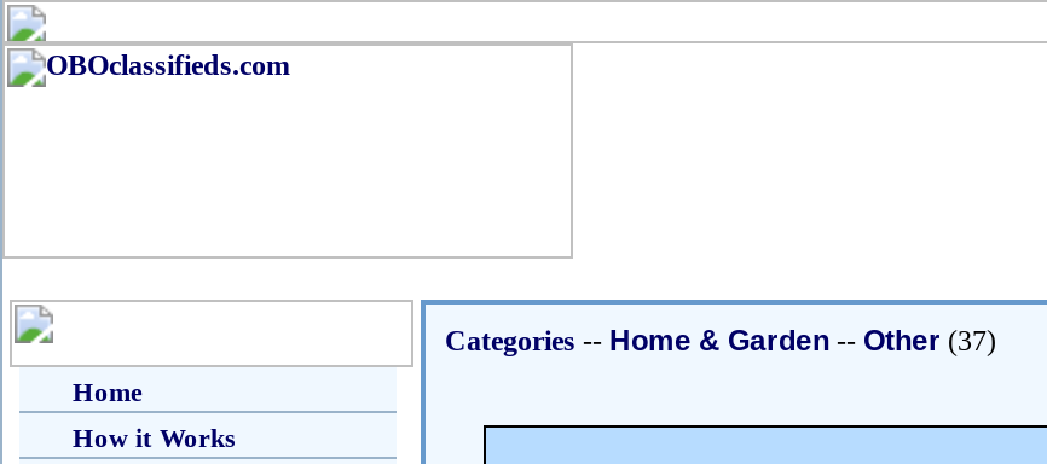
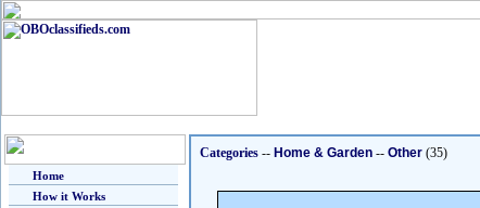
[445,324,996,358] Categories -- Home & Garden -- Other (37) -> [200,145,447,160] Categories -- Home & Garden -- Other (35)

